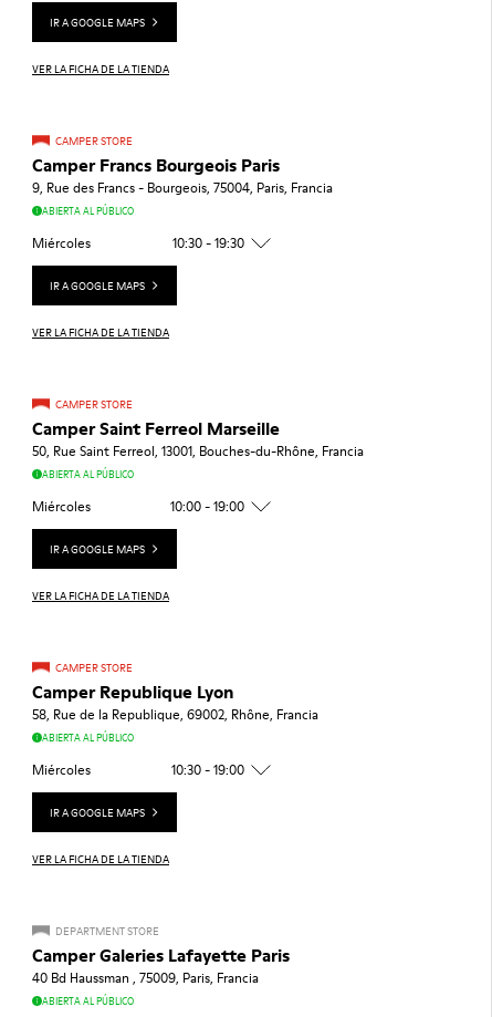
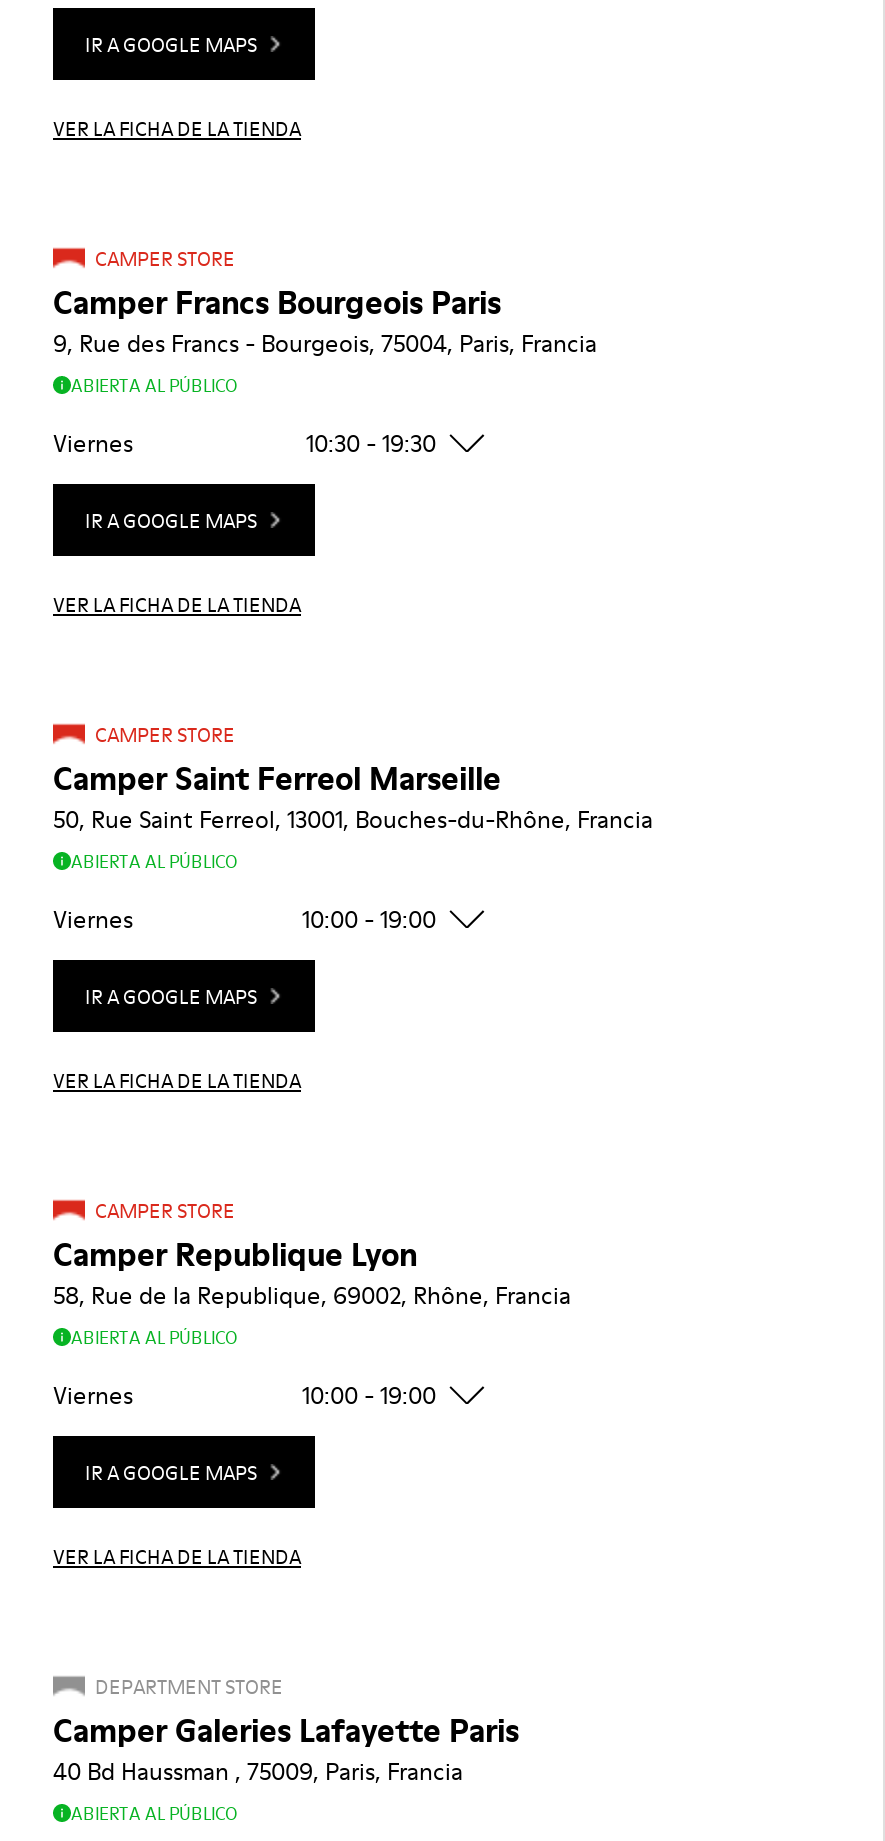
[32,233,91,252] Miércoles -> [53,425,133,459] Viernes
[32,496,91,515] Miércoles -> [53,901,133,935] Viernes
[32,760,244,779] Miércoles | 10:30 - 19:00 -> [53,1377,436,1411] Viernes | 10:00 - 19:00

